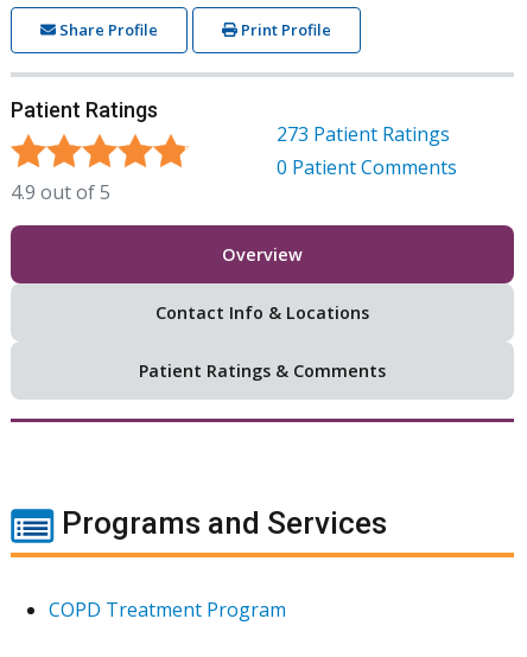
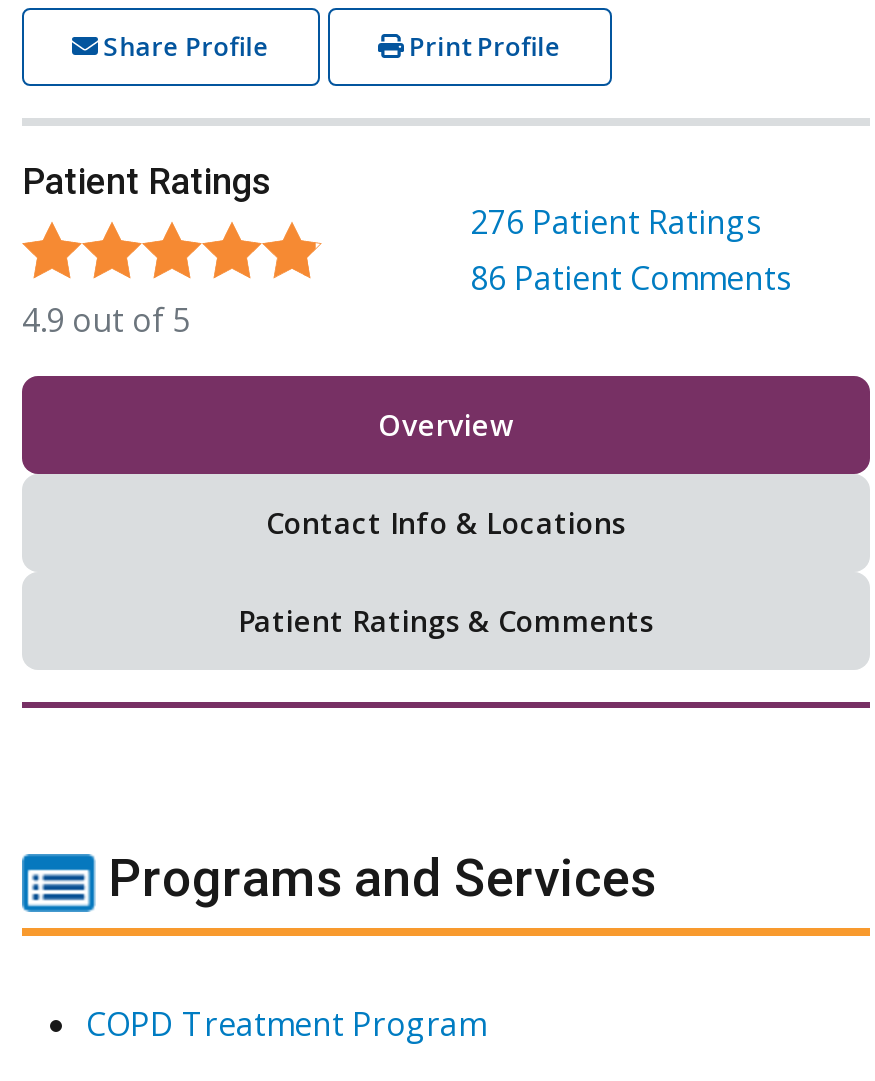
[277,121,450,148] 273 Patient Ratings -> [470,201,762,245] 276 Patient Ratings
[277,155,457,181] 0 Patient Comments -> [470,257,792,301] 86 Patient Comments

